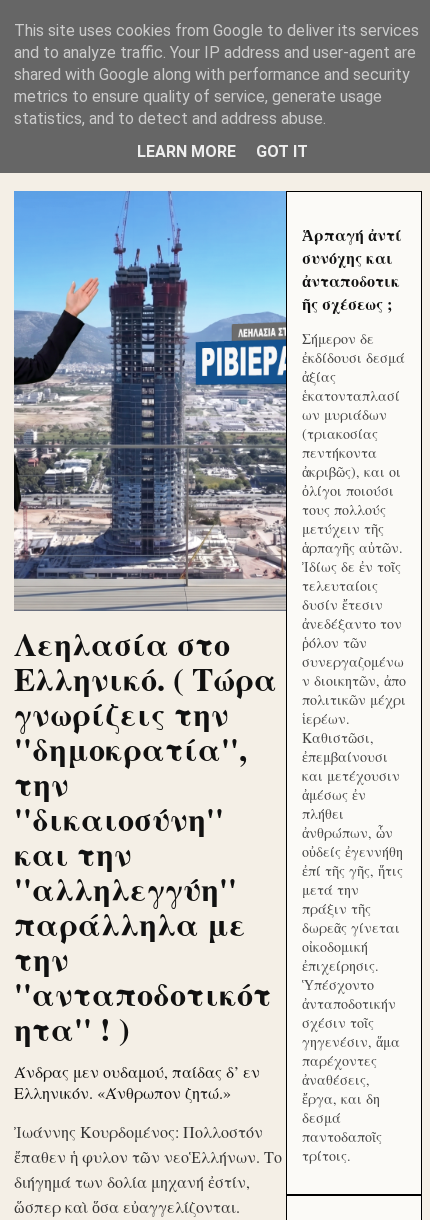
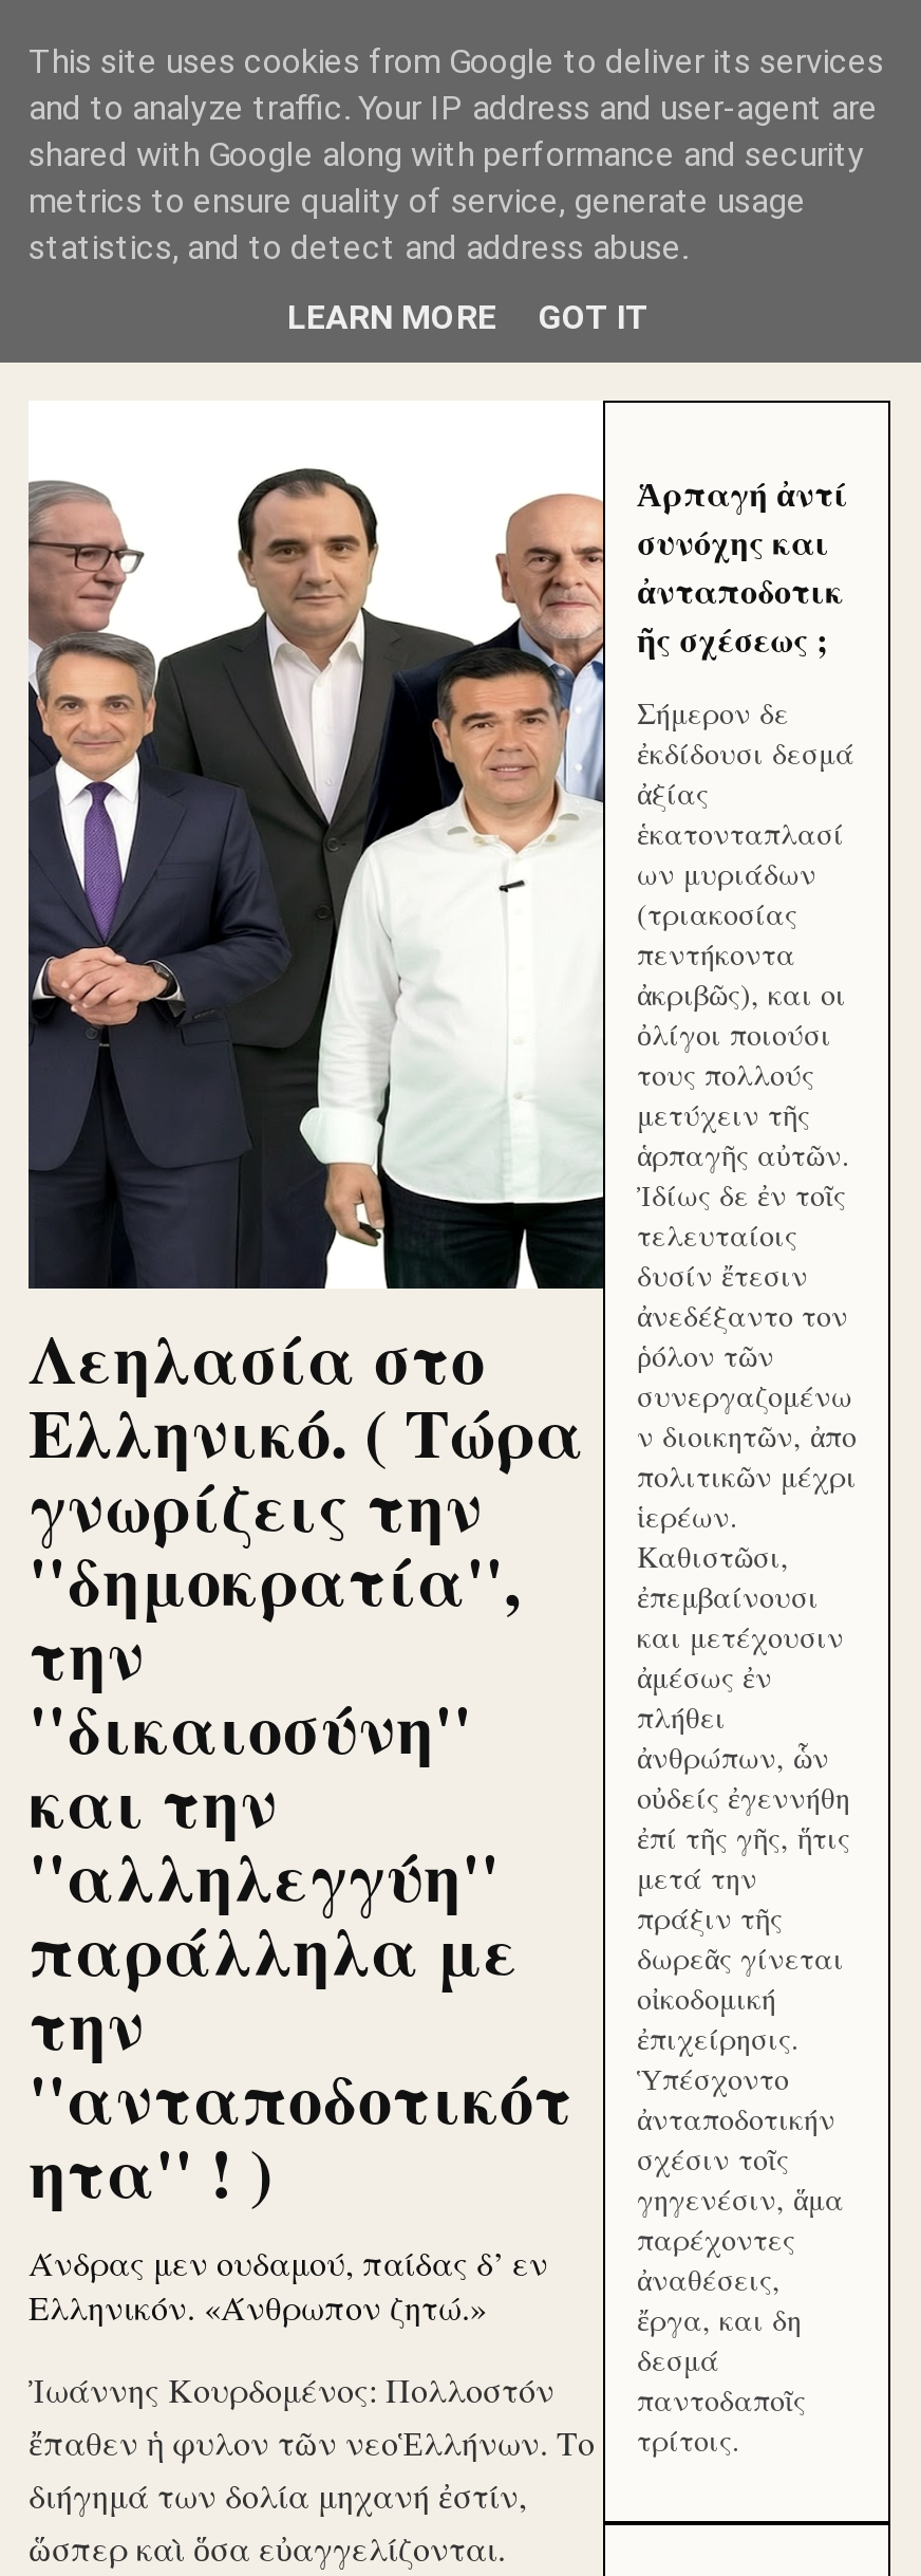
[13,190,287,612] [image] -> [26,401,605,1289] [image]

